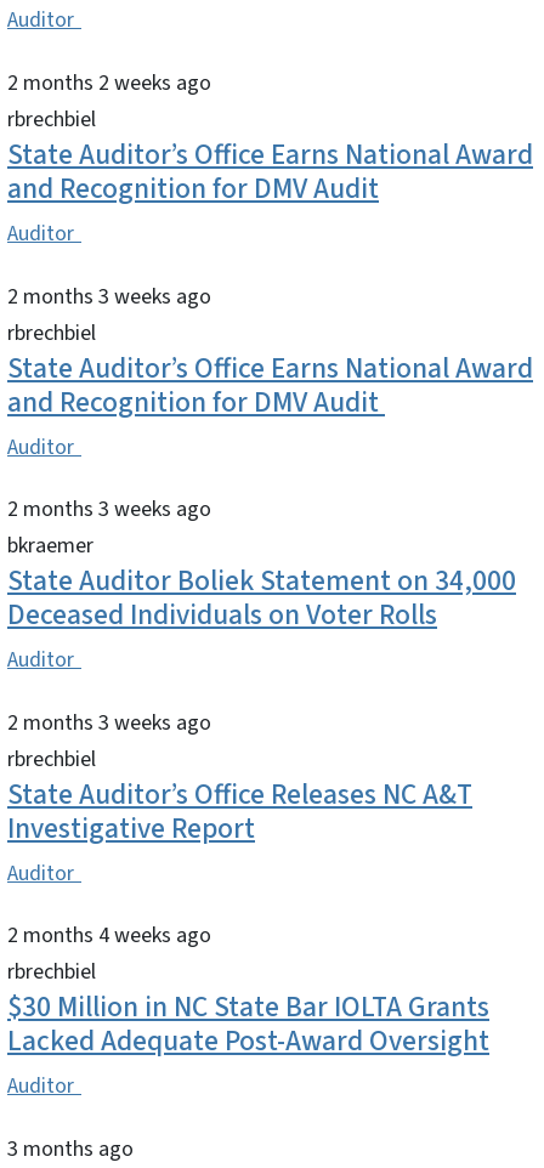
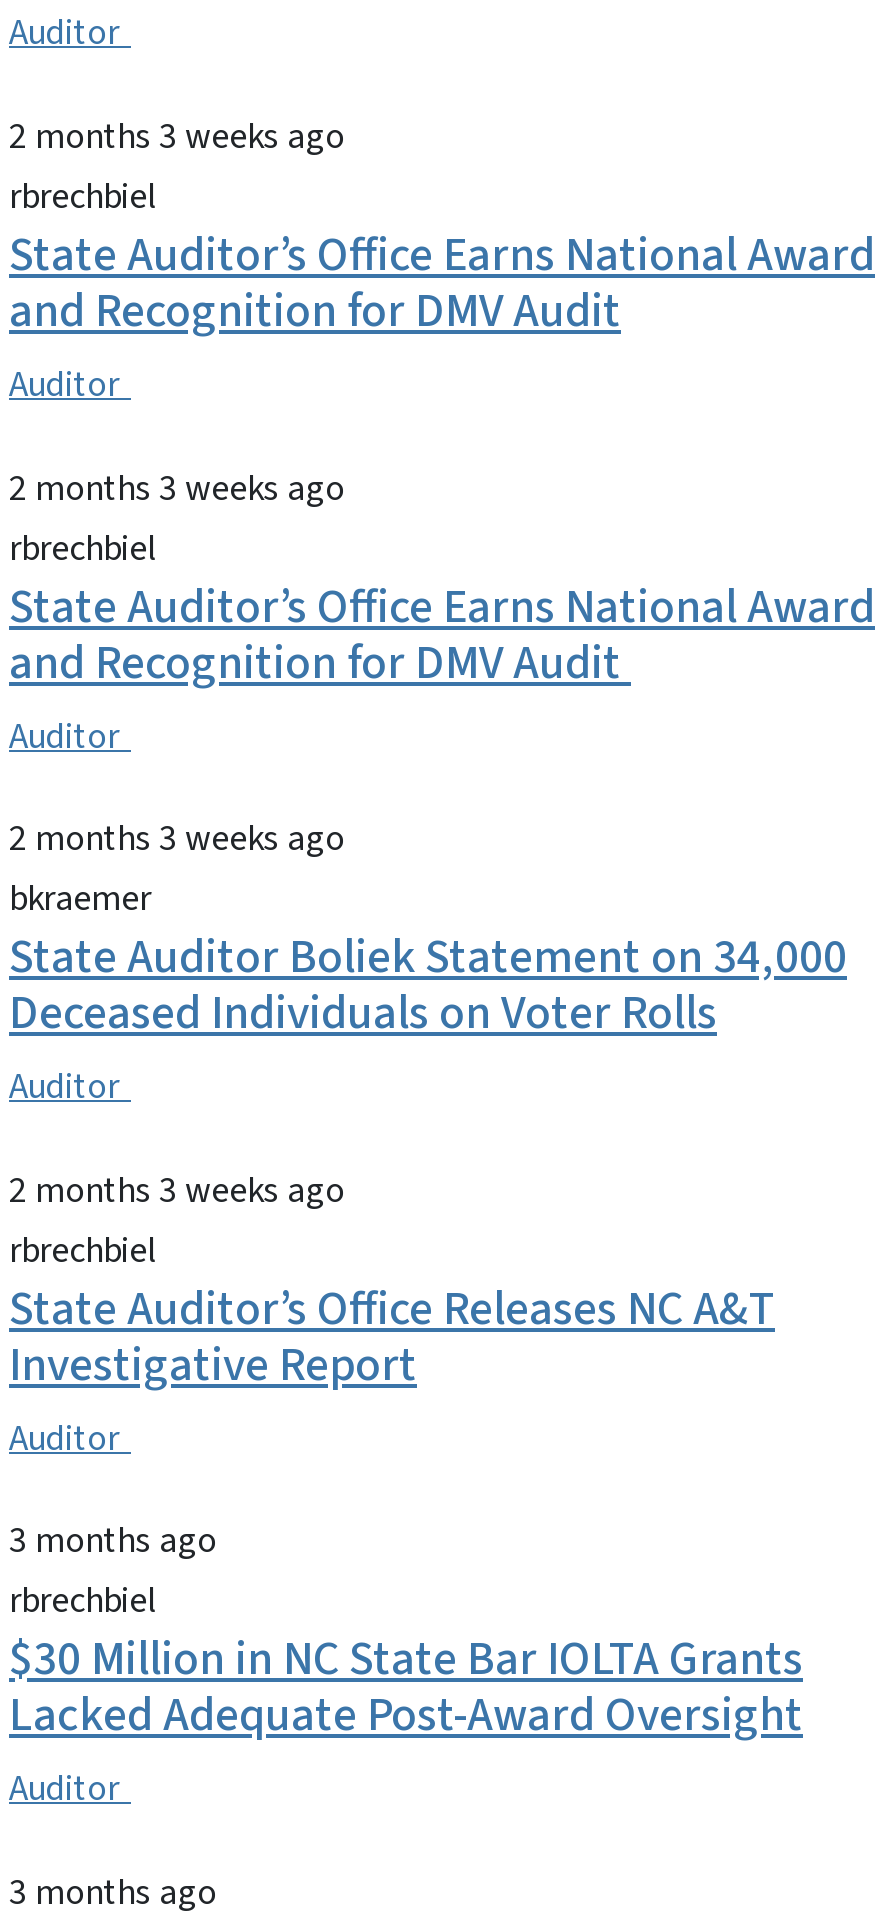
[7,68,211,98] 2 months 2 weeks ago -> [9,112,345,162] 2 months 3 weeks ago
[7,921,211,951] 2 months 4 weeks ago -> [9,1517,217,1567] 3 months ago

